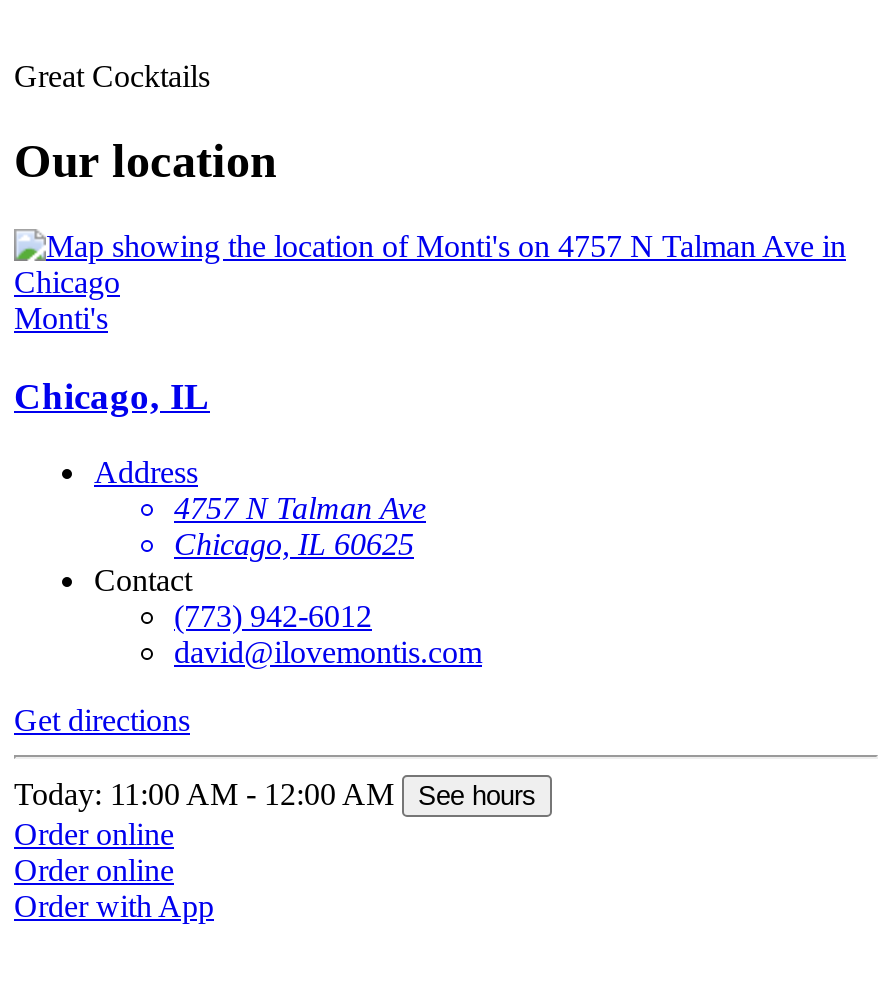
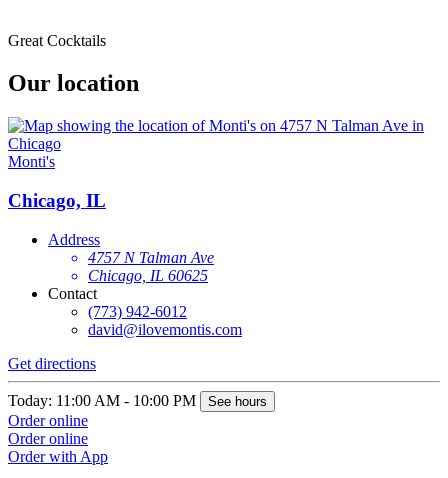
[14,778,536,812] Today: 11:00 AM - 12:00 AM See hours -> [8,392,267,409] Today: 11:00 AM - 10:00 PM See hours

